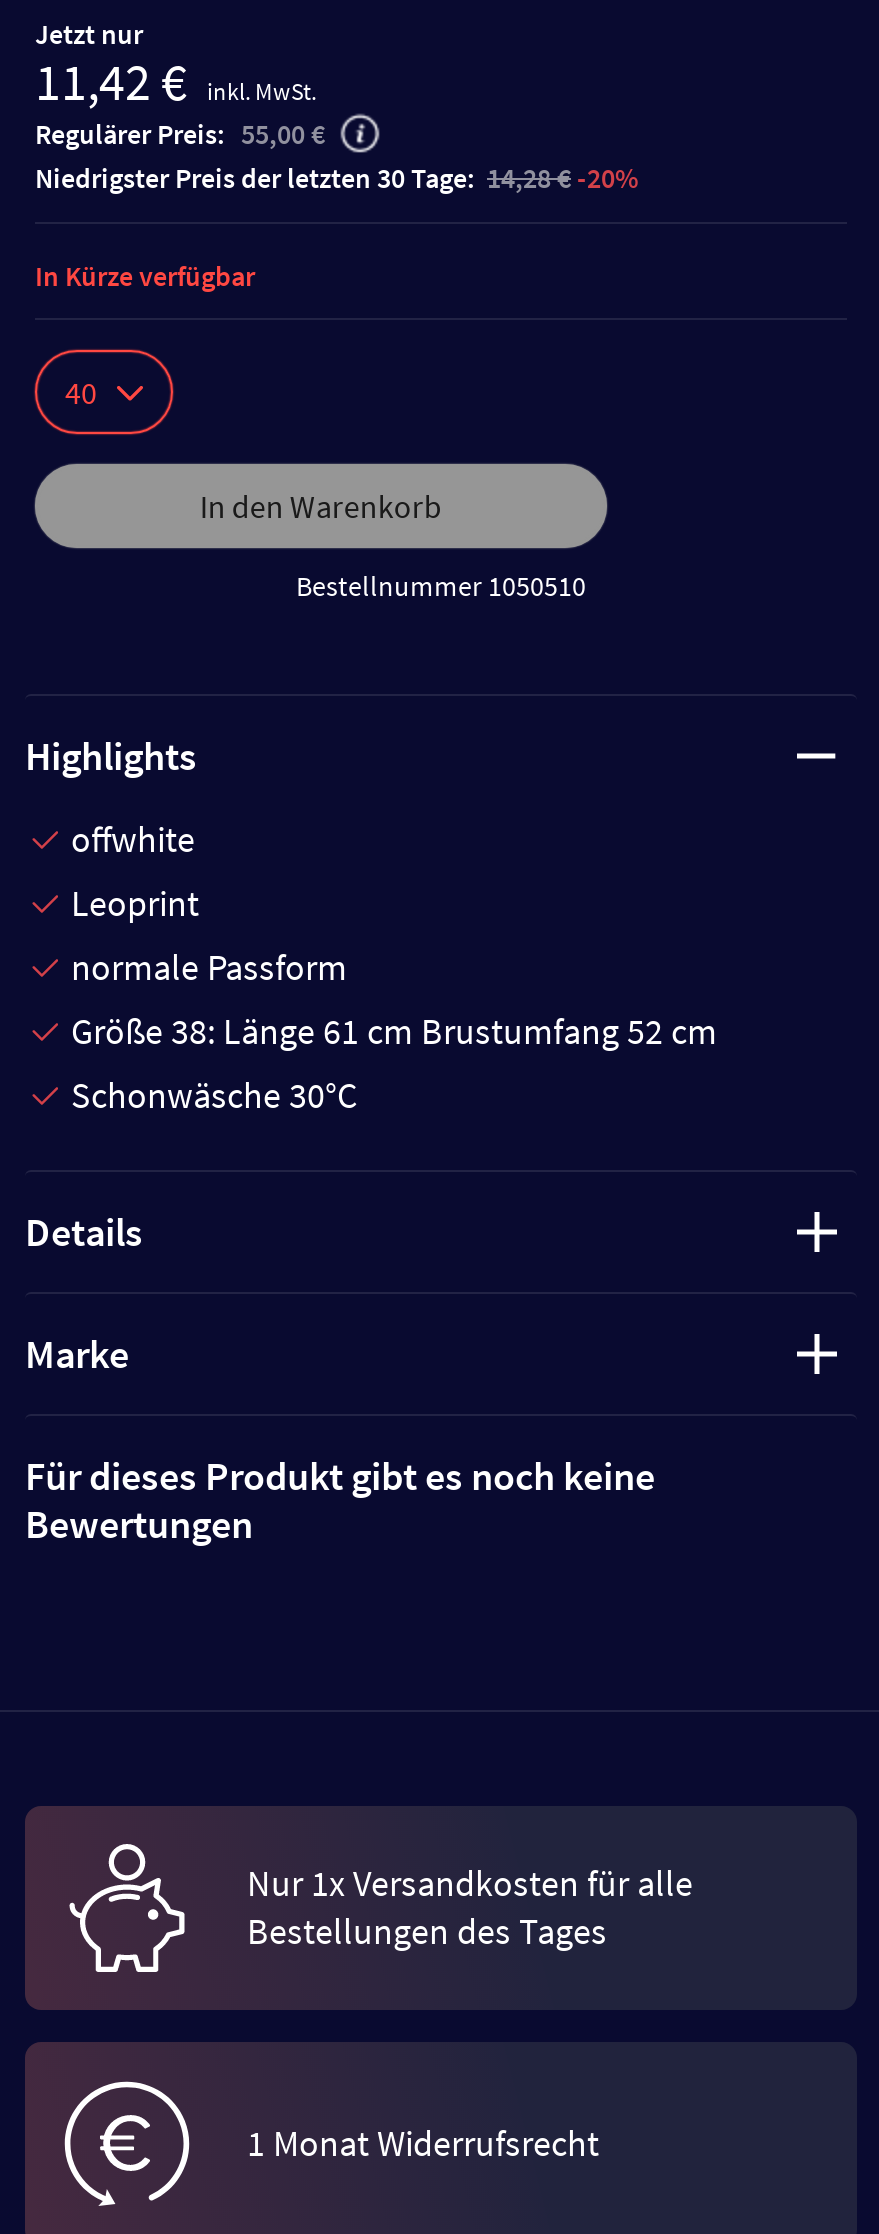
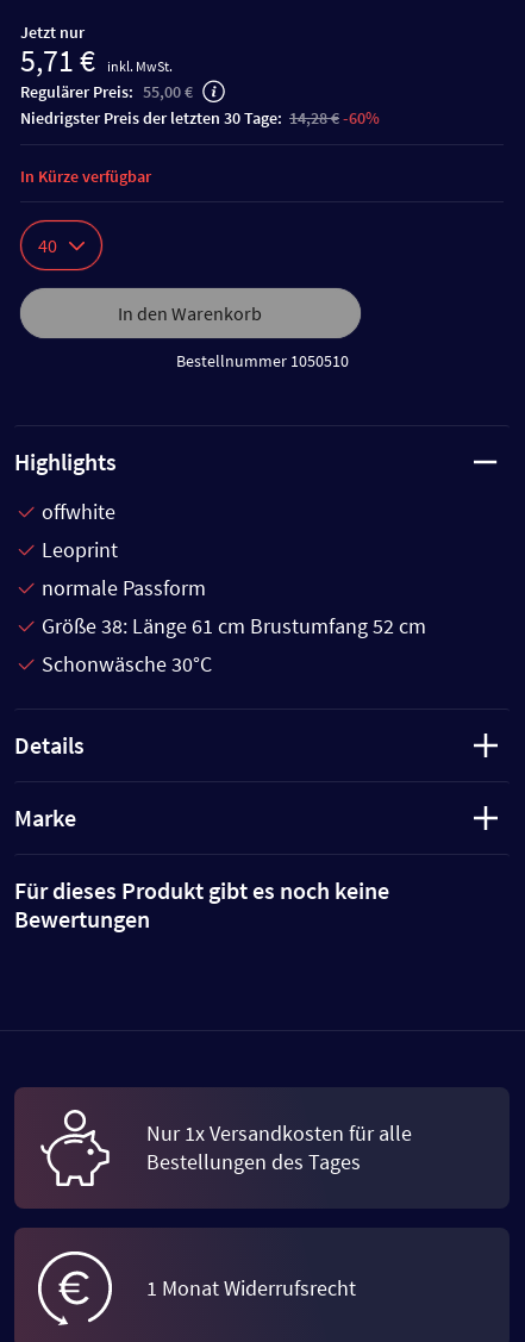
[35,48,317,114] 11,42 € inkl. MwSt. -> [20,40,173,80] 5,71 € inkl. MwSt.
[53,160,639,196] niedrigster Preis der letzten 30 Tage: 14,28 € -20% -> [31,107,380,129] niedrigster Preis der letzten 30 Tage: 14,28 € -60%

